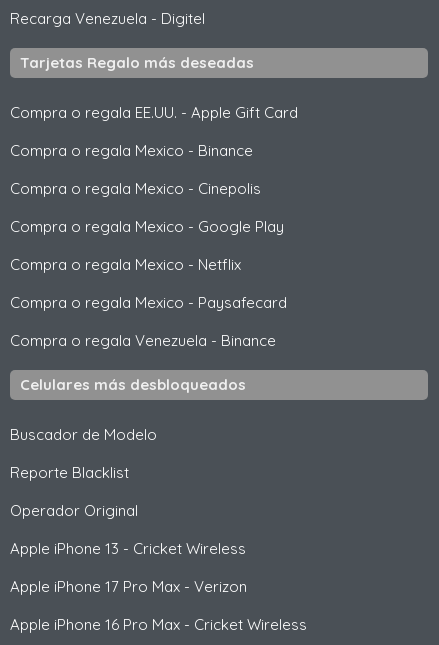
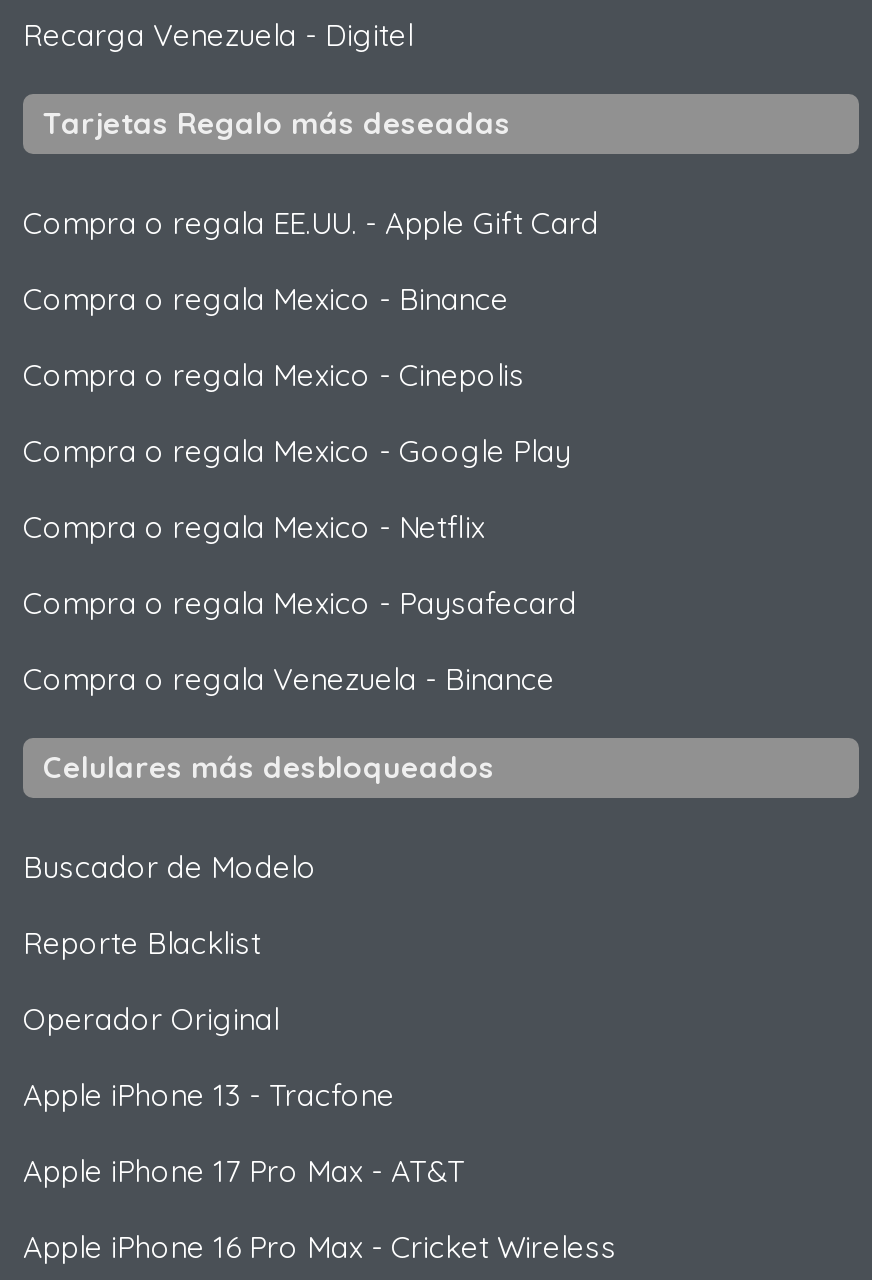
[10,539,246,558] Apple iPhone 13 - Cricket Wireless -> [23,1076,395,1114] Apple iPhone 13 - Tracfone
[10,577,247,596] Apple iPhone 17 Pro Max - Verizon -> [23,1152,465,1190] Apple iPhone 17 Pro Max - AT&T

